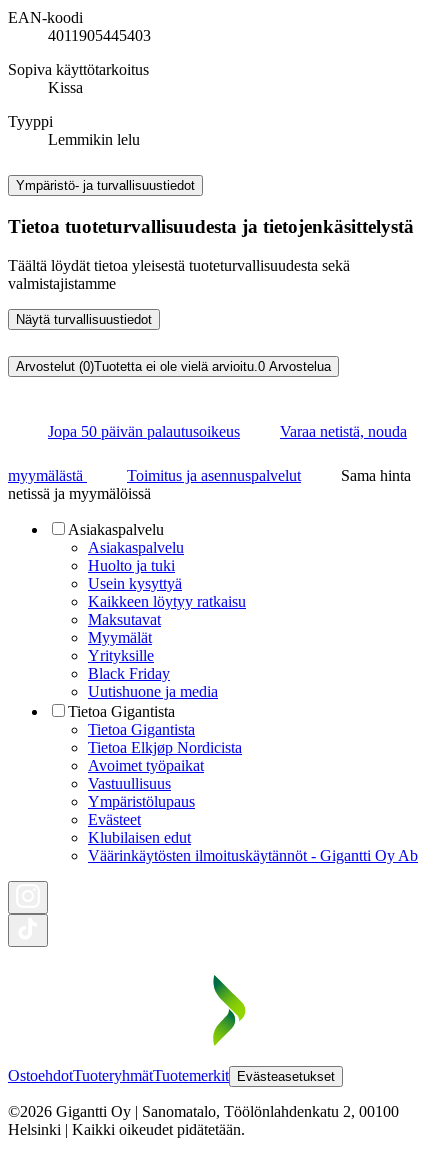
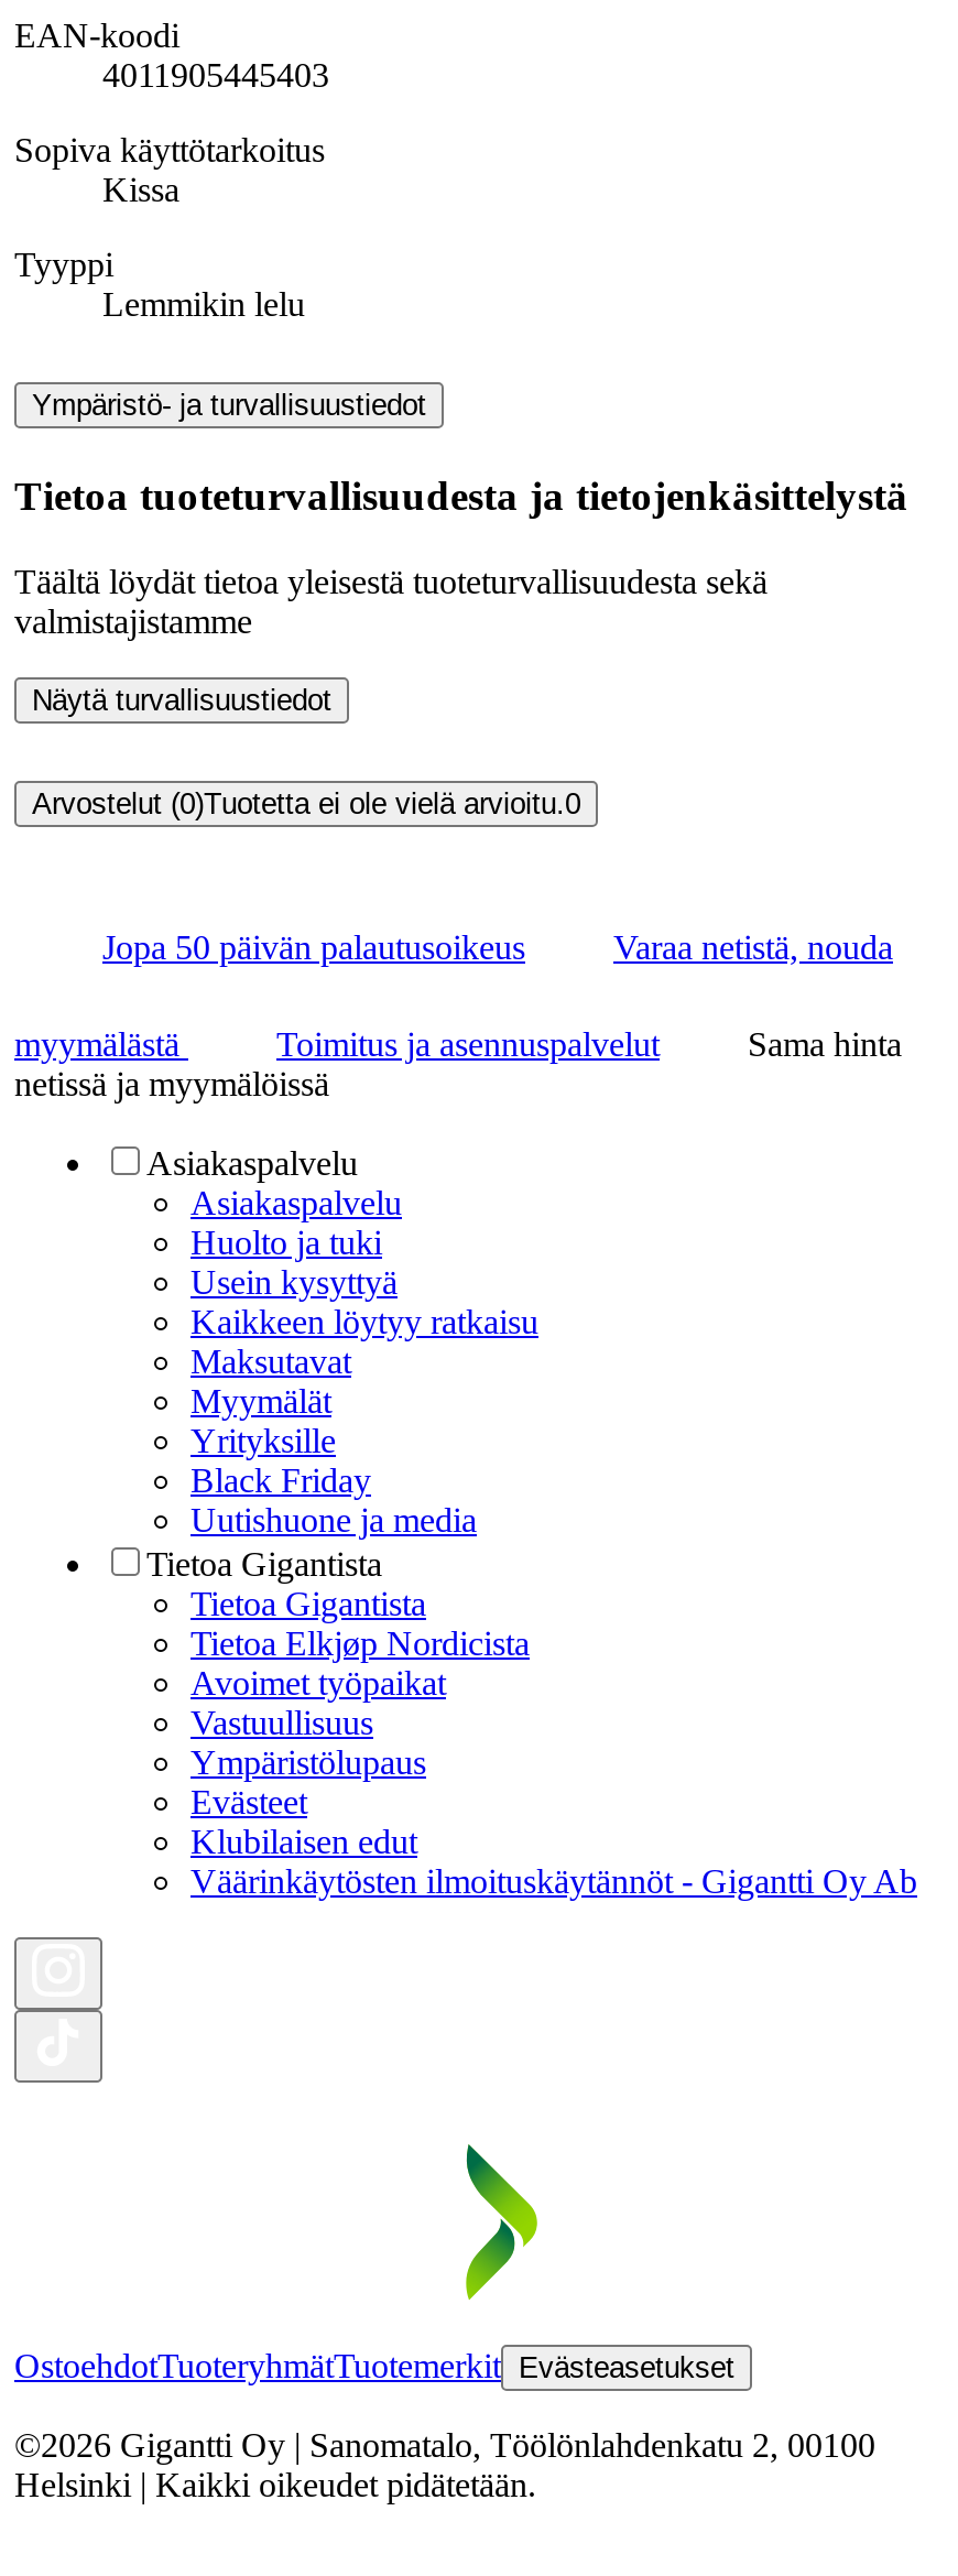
[16,359,331,374] Arvostelut (0)Tuotetta ei ole vielä arvioitu.0 Arvostelua -> [32,787,580,820] Arvostelut (0)Tuotetta ei ole vielä arvioitu.0

